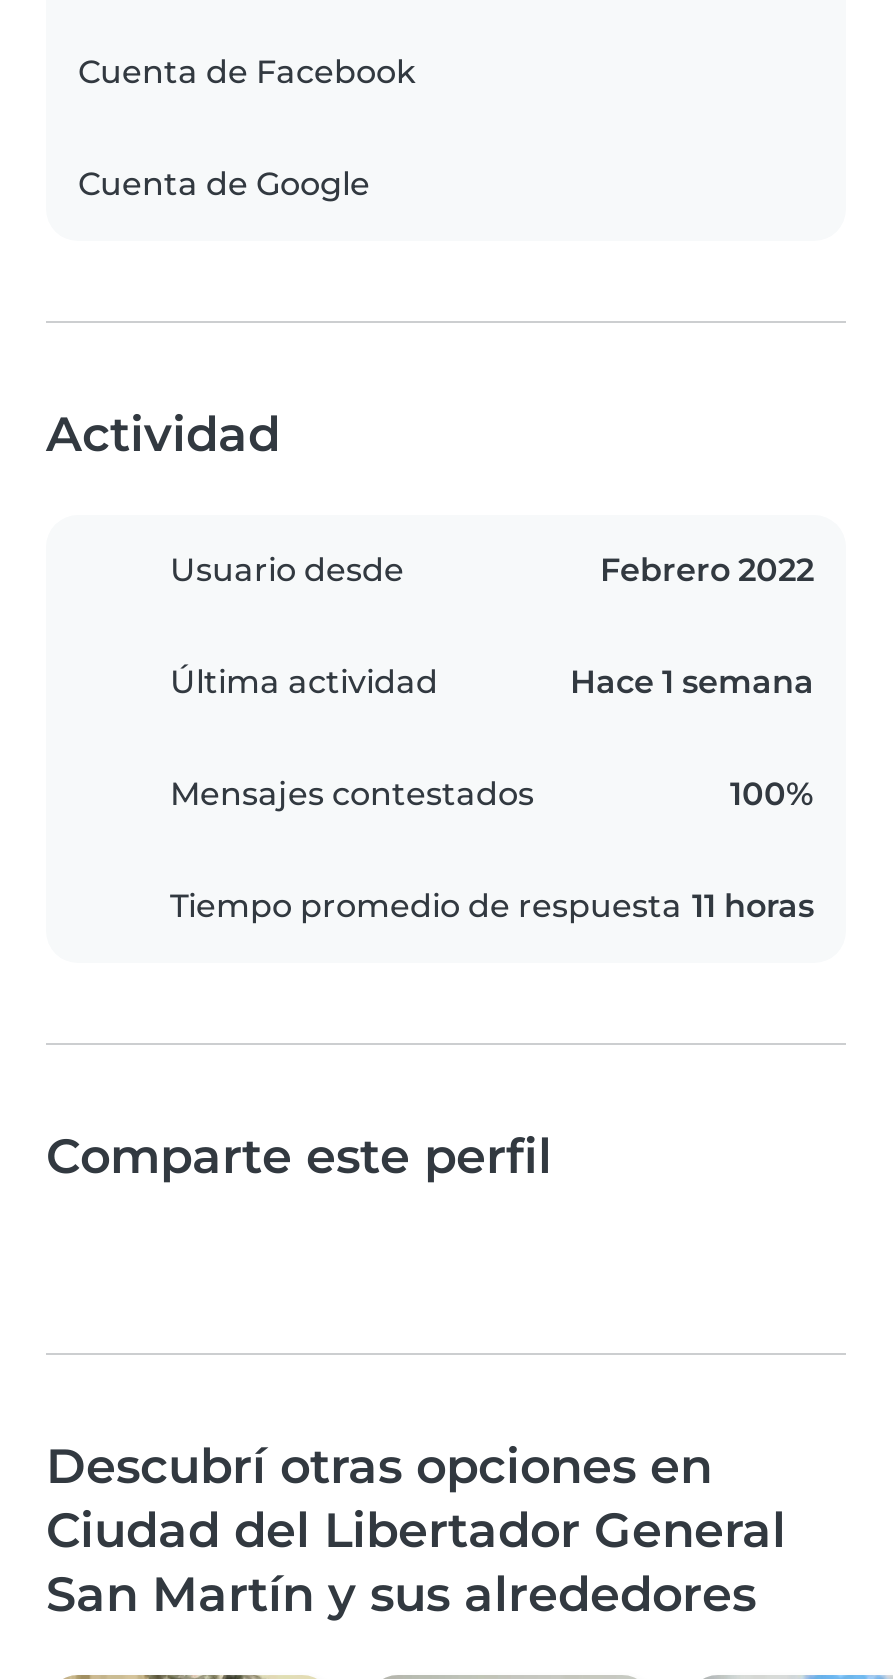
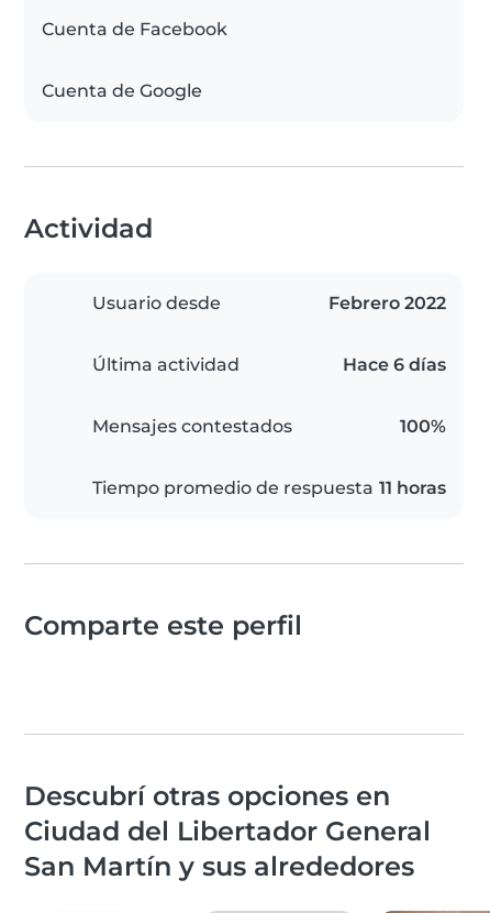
[570,663,814,701] Hace 1 semana -> [343,354,446,375] Hace 6 días

